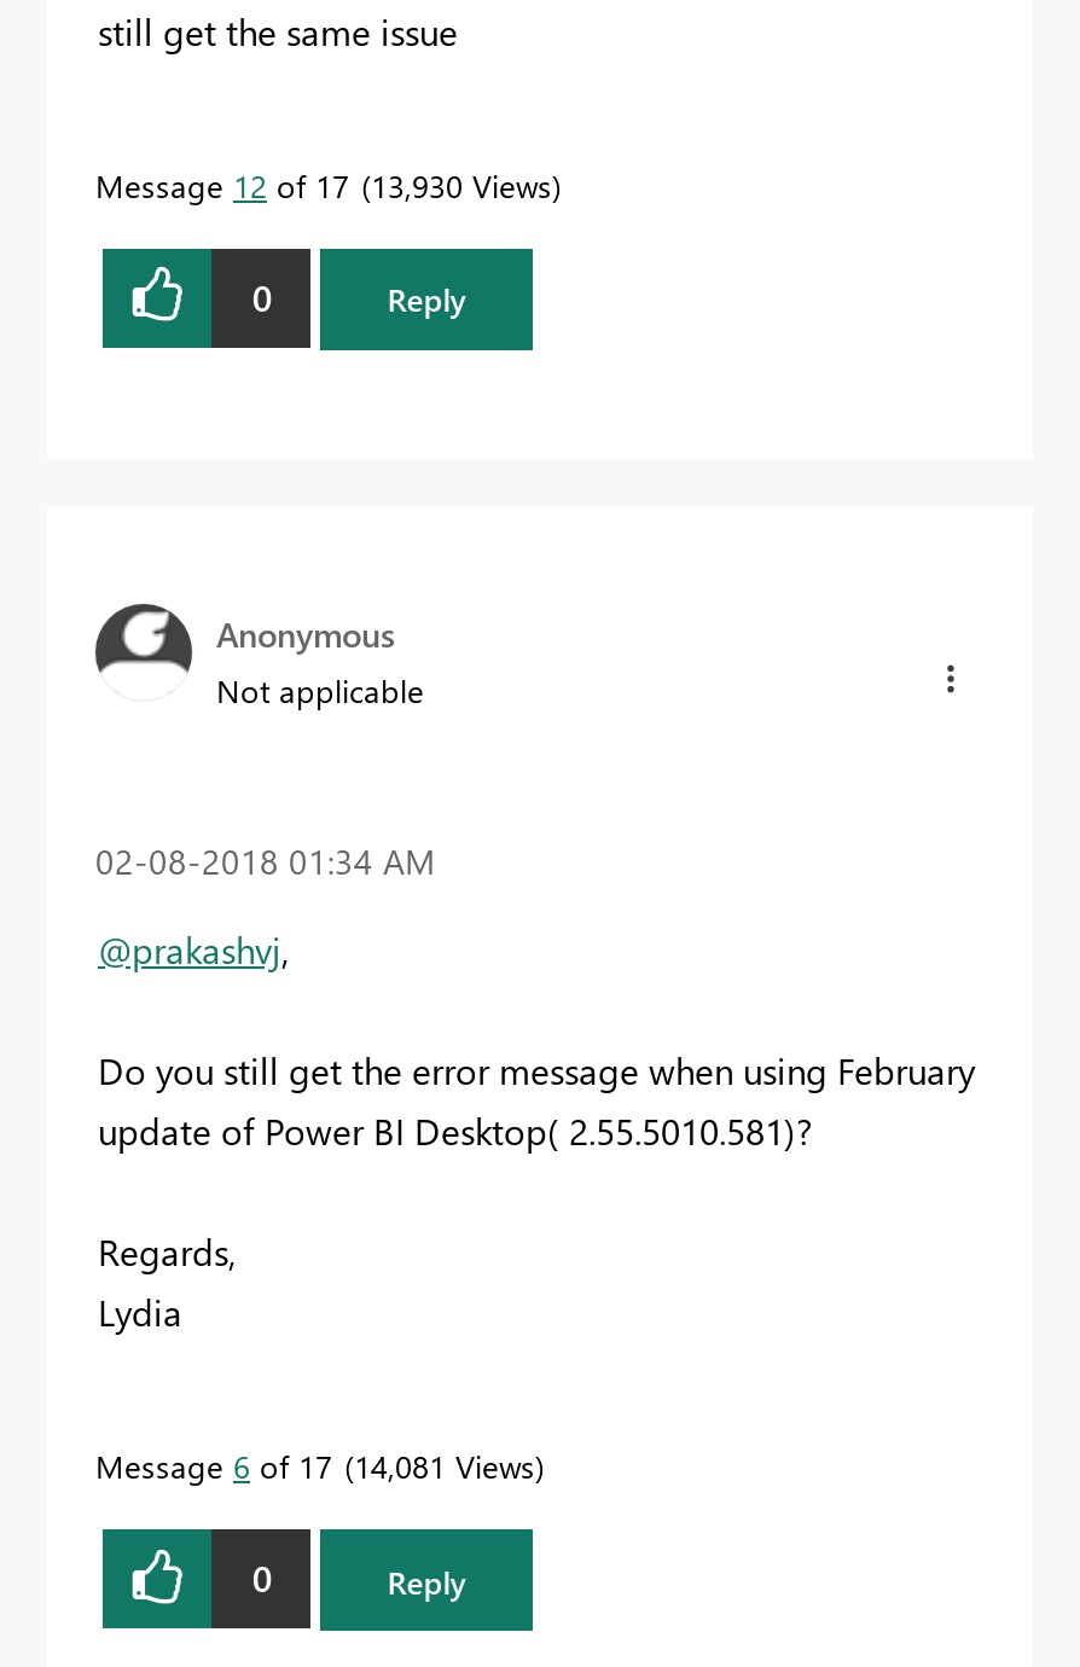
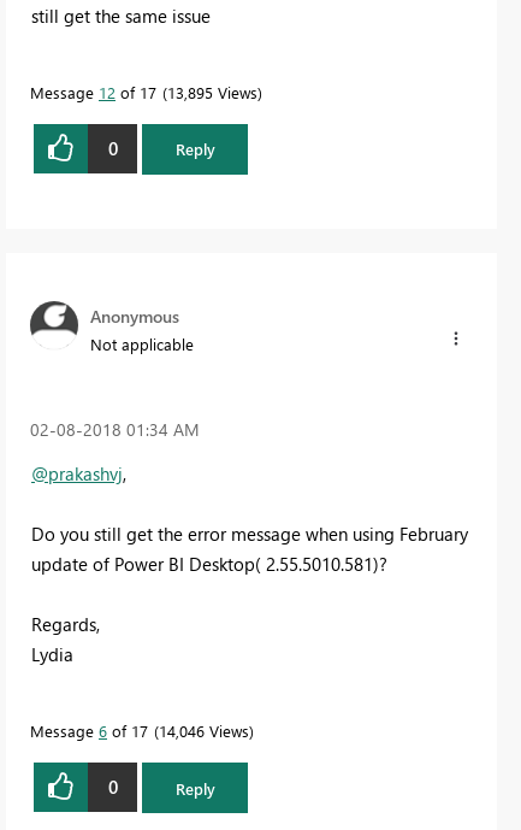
[95,163,552,204] Message 12 of 17 13,930 Views -> [30,81,257,102] Message 12 of 17 13,895 Views
[95,1445,535,1486] Message 6 of 17 14,081 Views -> [30,720,249,741] Message 6 of 17 14,046 Views

